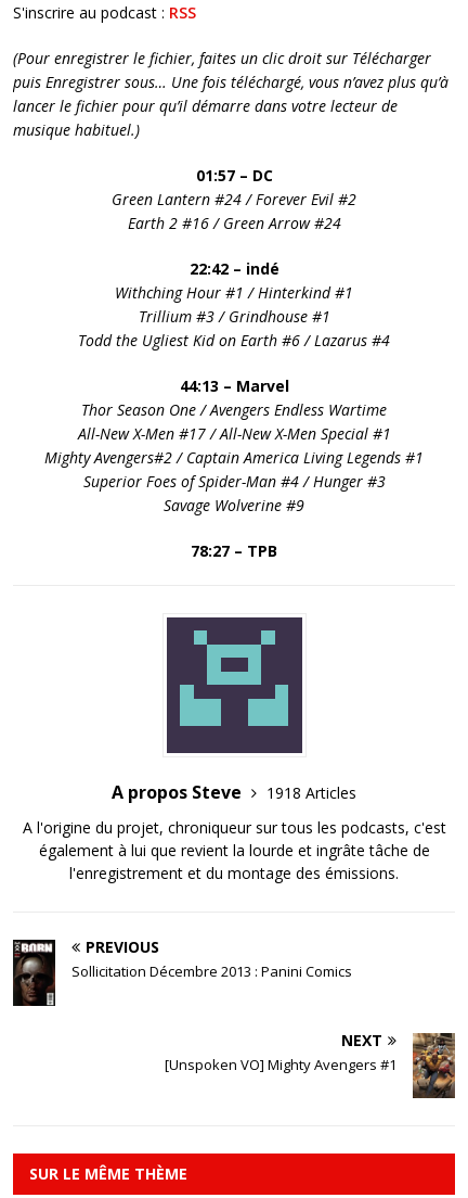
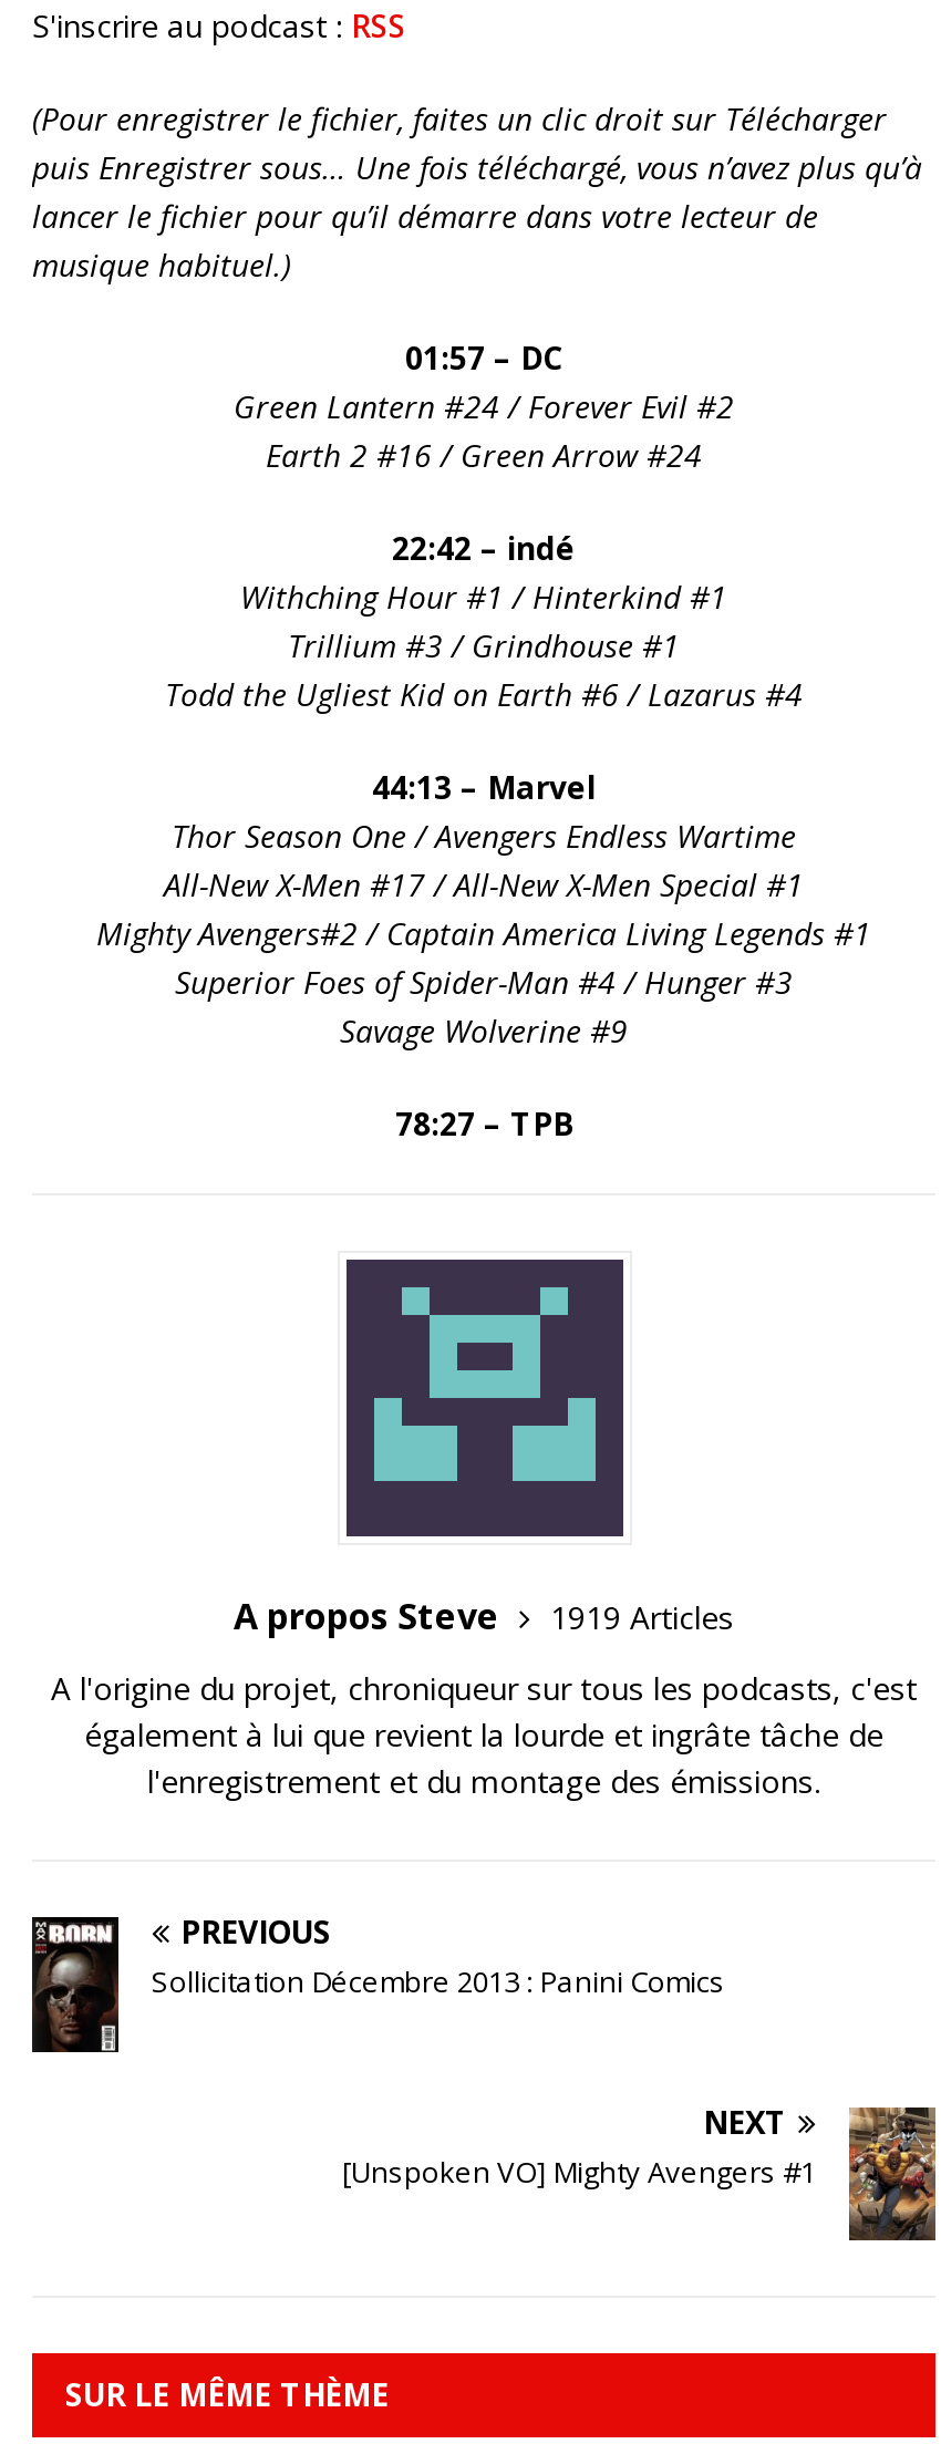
[112,781,356,804] A propos Steve 1918 Articles -> [234,1592,734,1641] A propos Steve 1919 Articles

